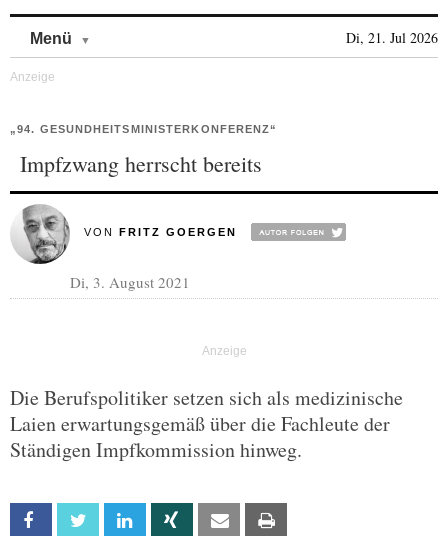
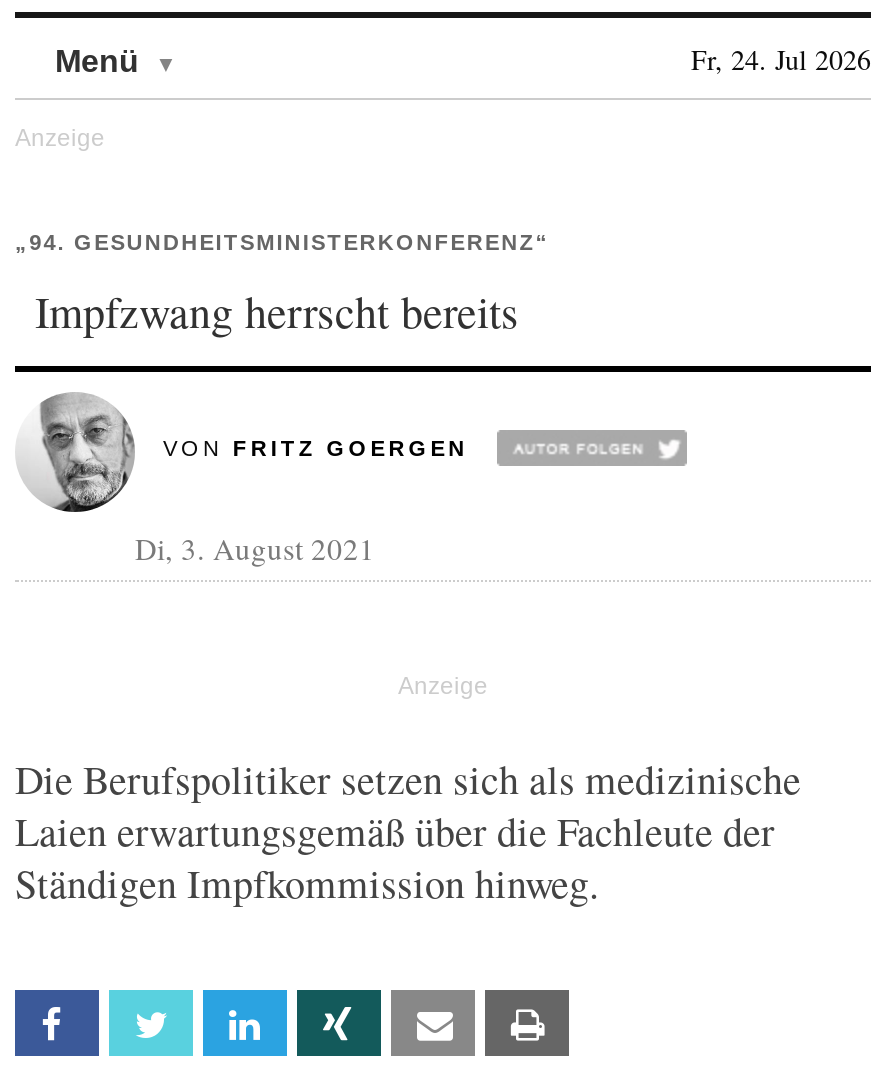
[346,28,438,47] Di, 21. Jul 2026 -> [691,40,871,78] Fr, 24. Jul 2026

